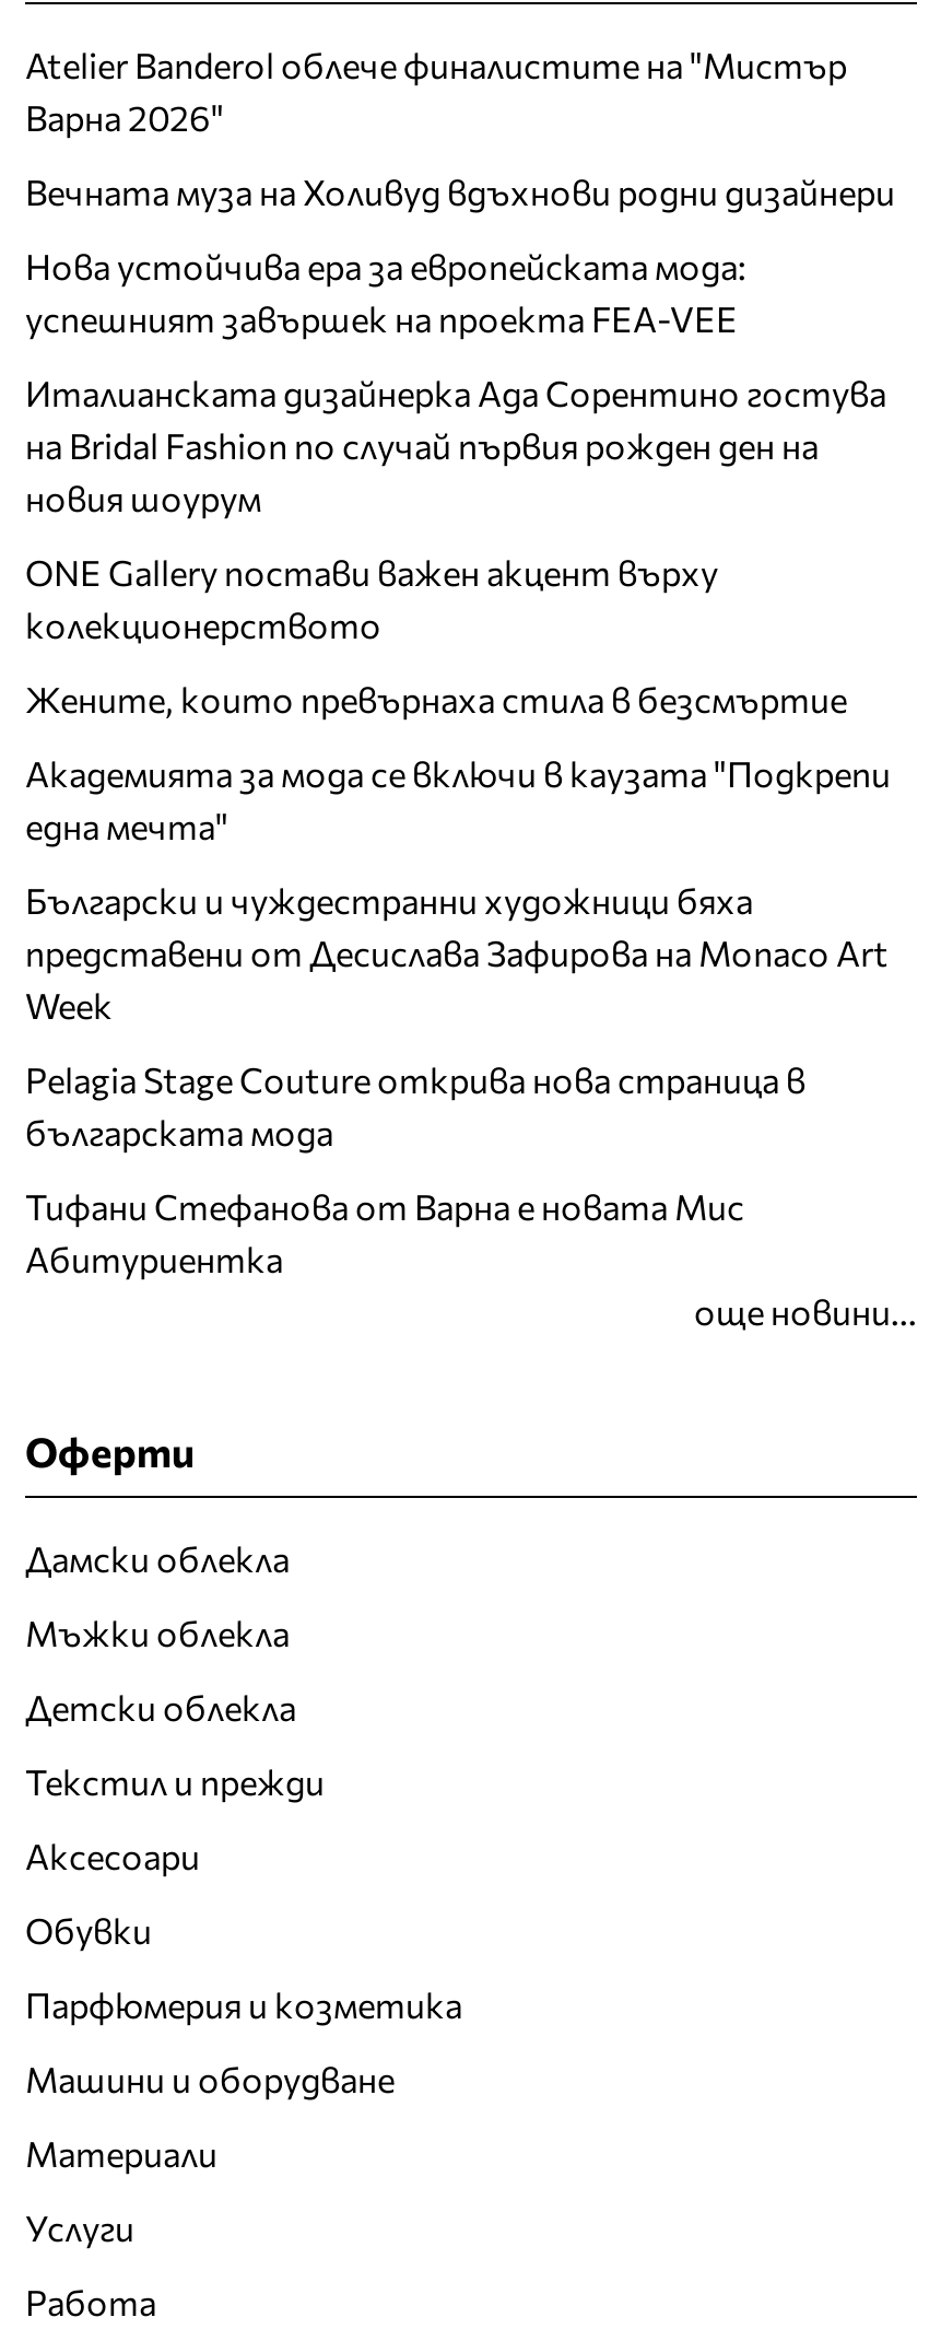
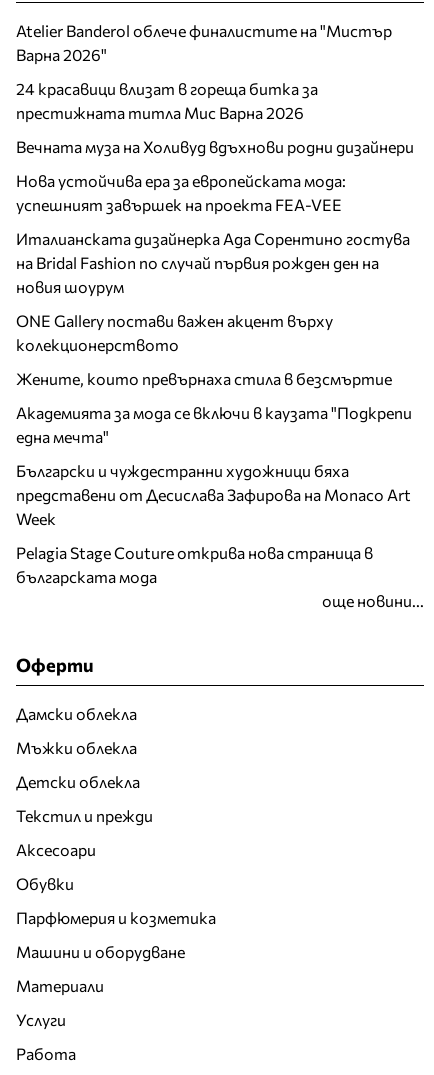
none -> [16,79,318,122] 24 красавици влизат в гореща битка за | престижната титла Мис Варна 2026
moved [25,170,895,1152] -> [16,137,414,586]: Вечната муза на Холивуд вдъхнови родни дизайнери | Нова устойчива ера за европейската мода: | успешният завършек на проекта FEA-VEE | ... | Pelagia Stage Couture открива нова страница в | българската мода
[25,1185,744,1279] Тифани Стефанова от Варна е новата Мис | Абитуриентка -> none

